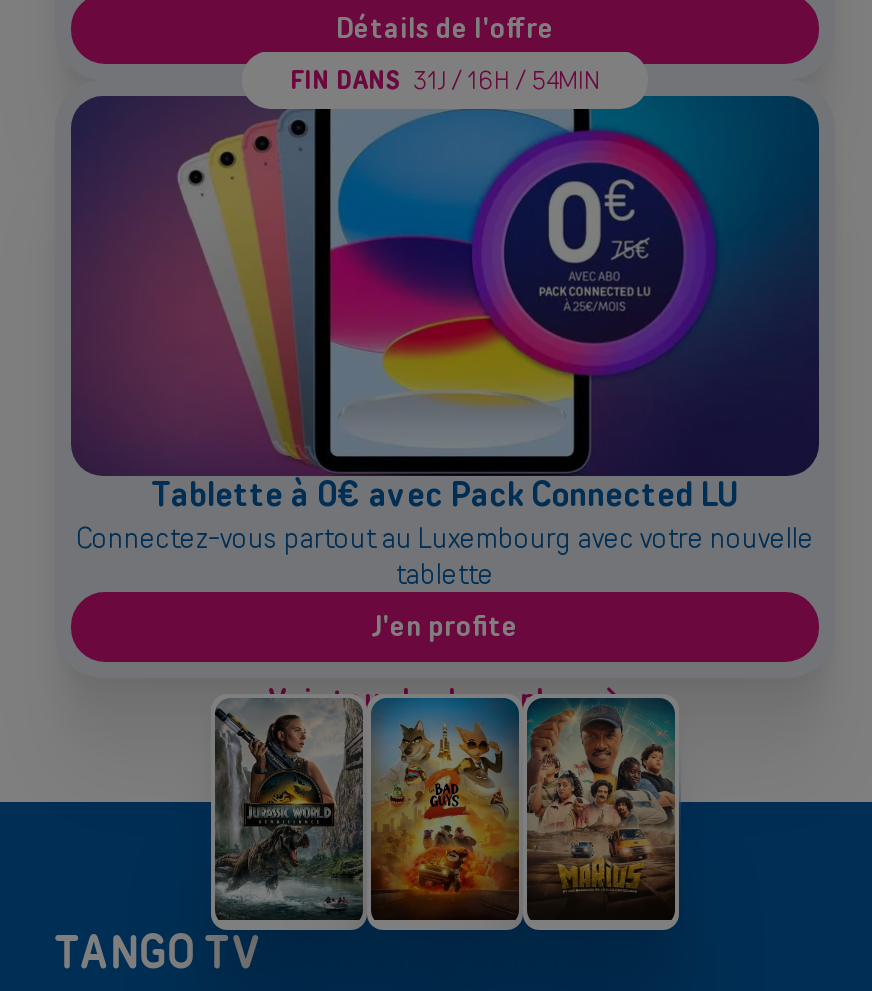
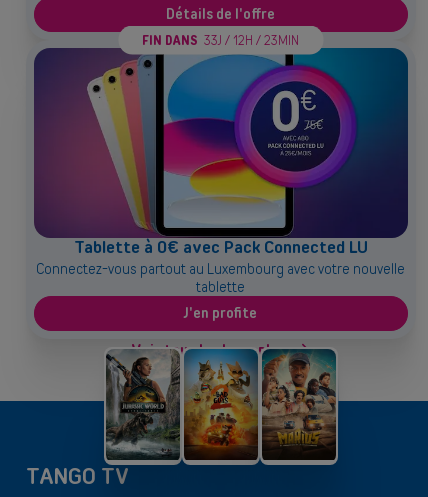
[290,63,600,97] FIN DANS 31J / 16H / 54MIN -> [142,31,299,48] FIN DANS 33J / 12H / 23MIN

